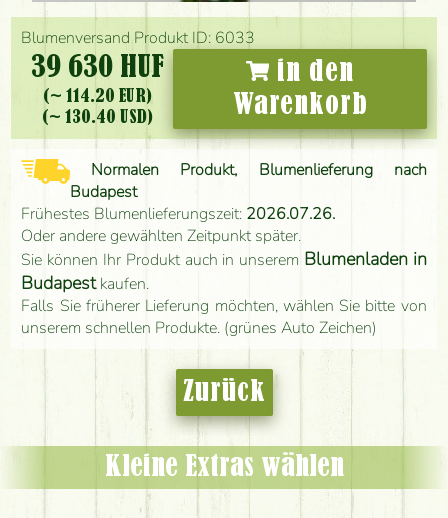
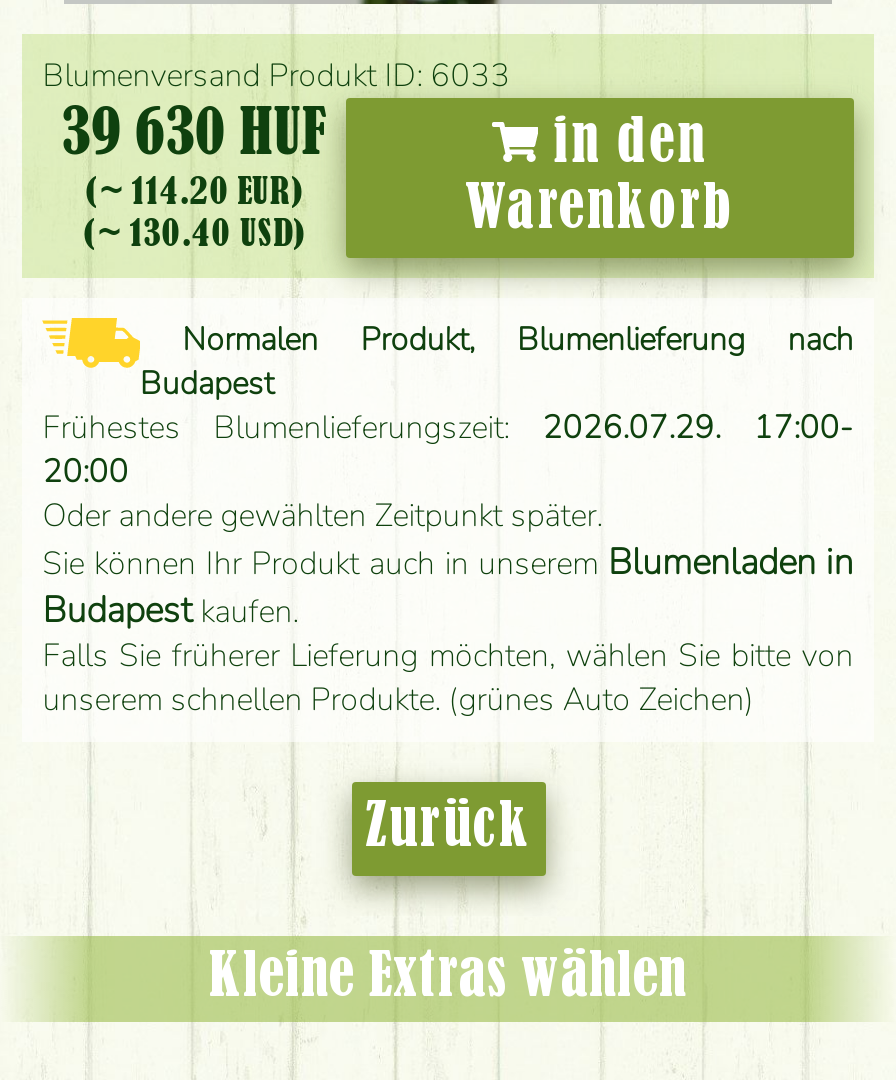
[21,203,335,225] Frühestes Blumenlieferungszeit: 2026.07.26. -> [42,406,854,494] Frühestes Blumenlieferungszeit: 2026.07.29. 17:00- | 20:00

